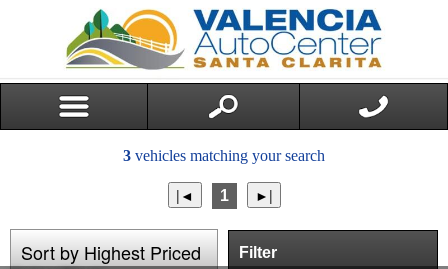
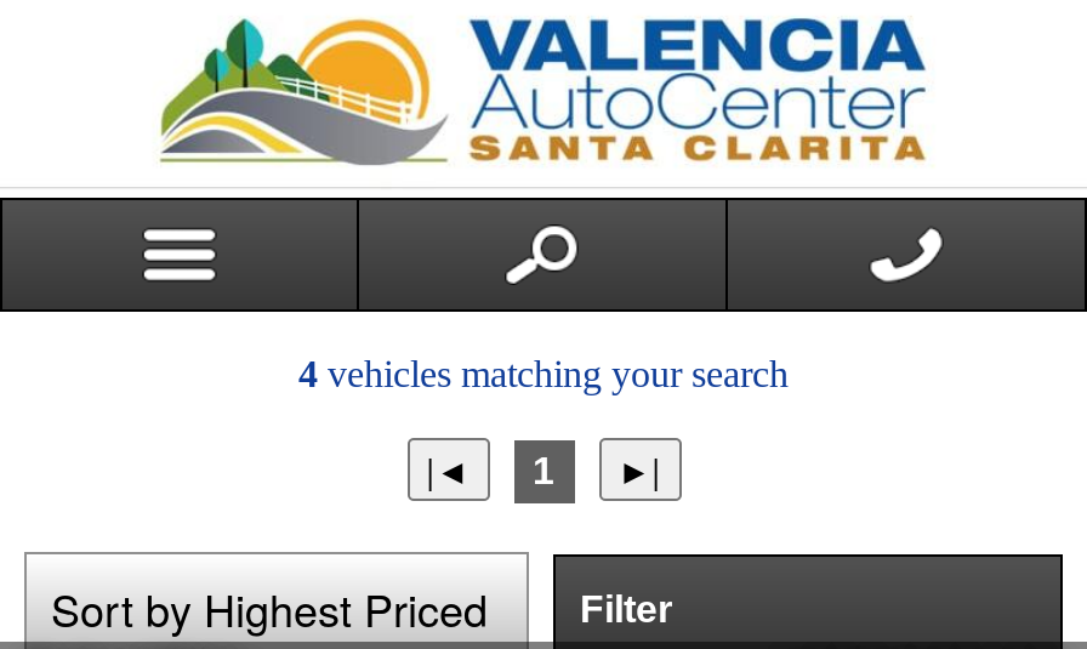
[123,147,325,164] 3 vehicles matching your search -> [298,353,789,394] 4 vehicles matching your search

